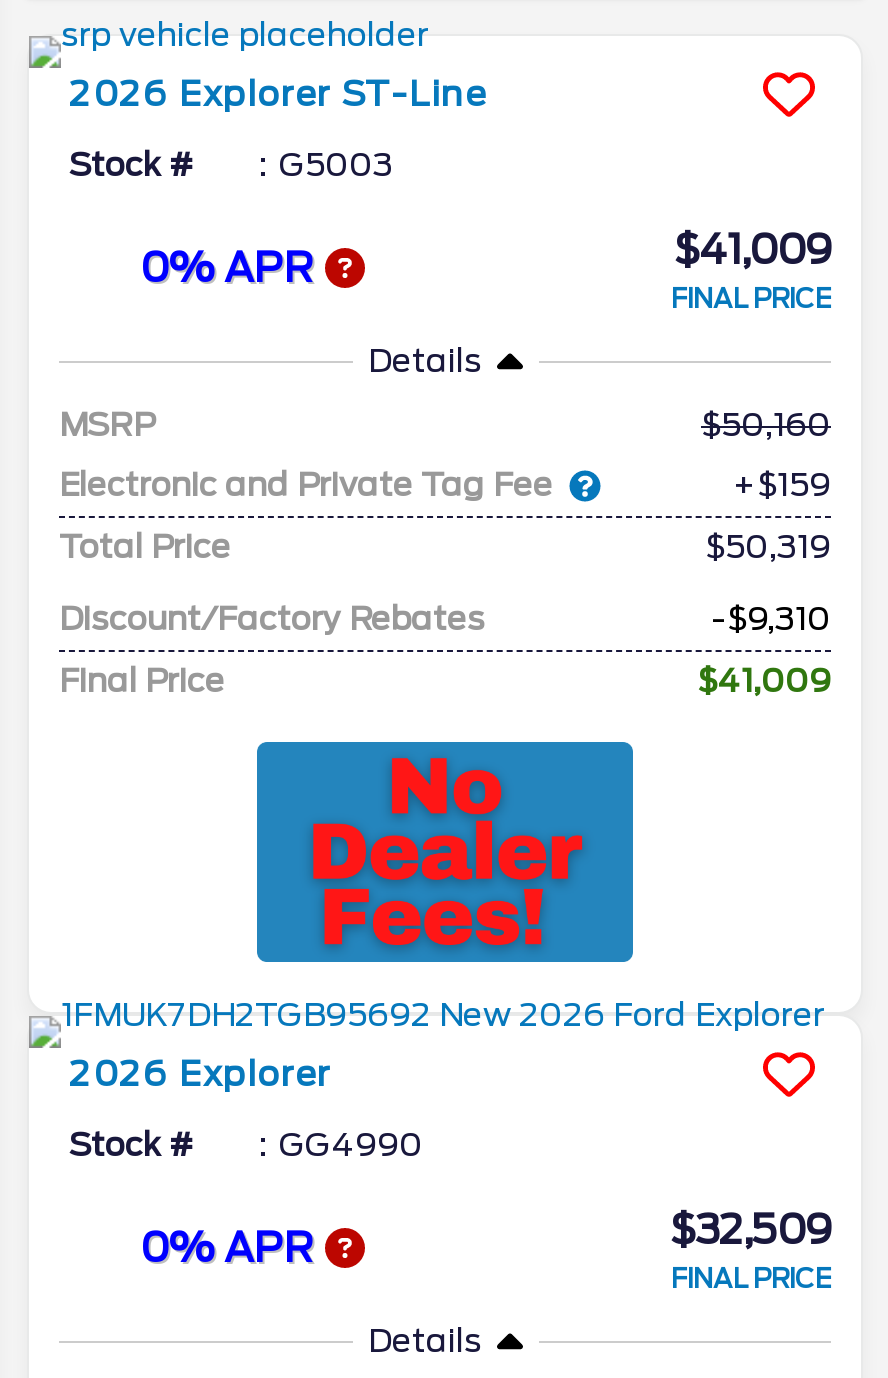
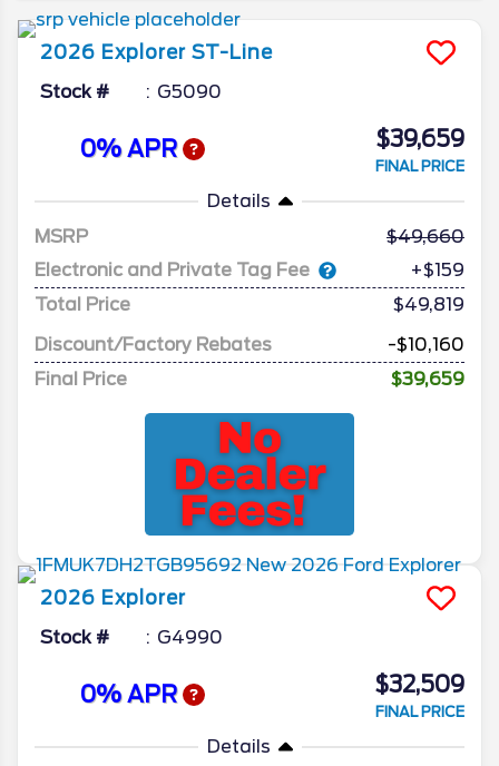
[279,146,393,184] G5003 -> [157,81,222,102] G5090
[673,226,831,274] $41,009 -> [375,126,464,152] $39,659
[721,406,831,444] 50,160 -> [398,226,464,247] 49,660
[705,528,831,566] $50,319 -> [393,294,464,315] $49,819
[711,600,831,638] -$9,310 -> [388,334,464,355] -$10,160
[697,662,831,700] $41,009 -> [391,368,464,389] $39,659
[279,1126,423,1164] GG4990 -> [157,627,223,648] G4990

